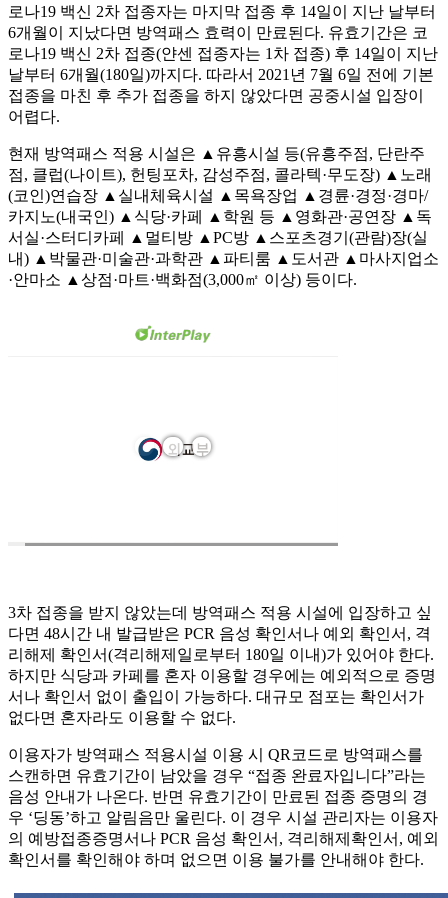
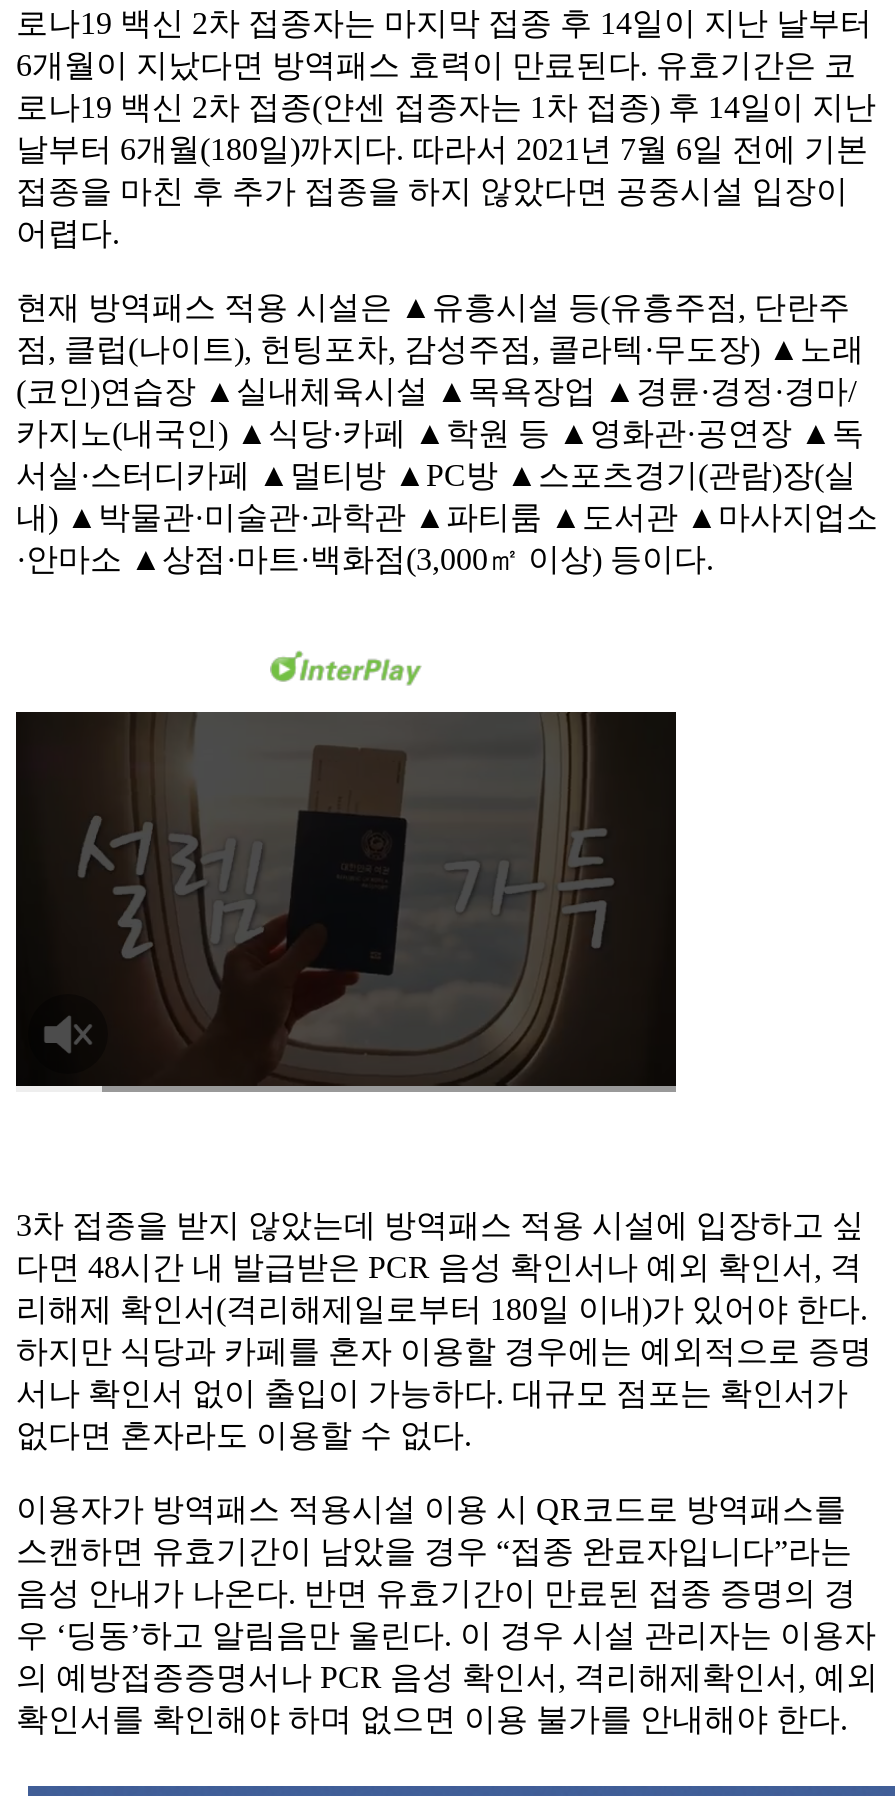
none -> [14,710,678,1090] [image]

